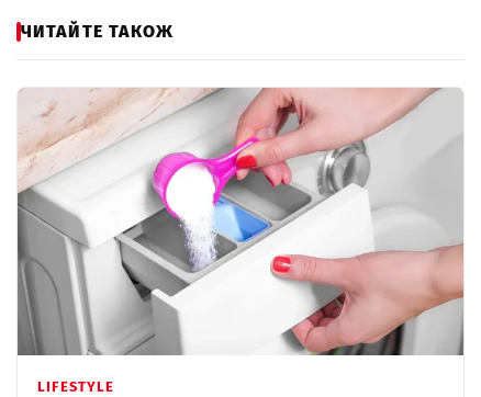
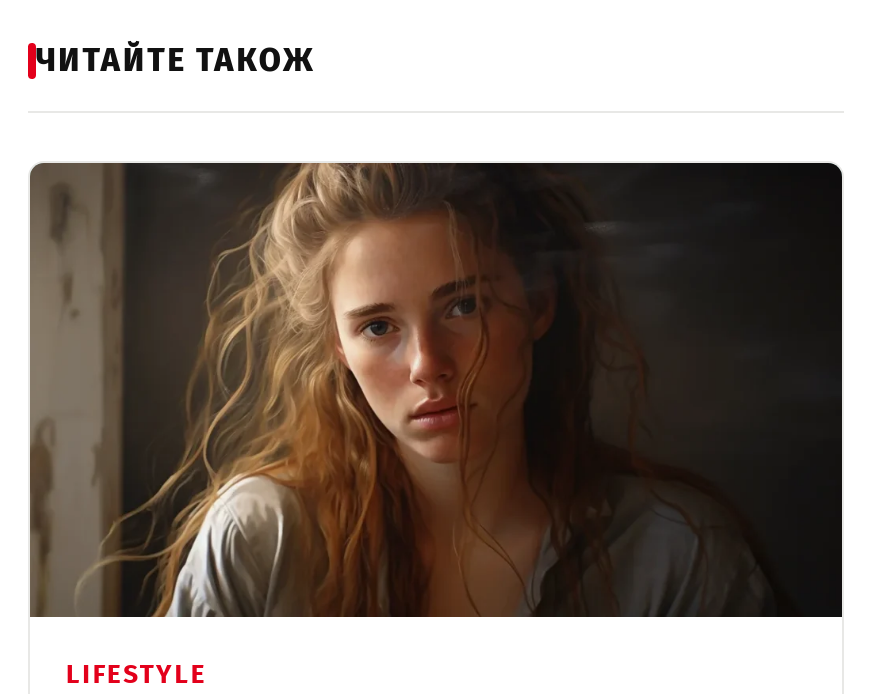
[18,87,465,356] [image] -> [28,162,844,620] [image]

